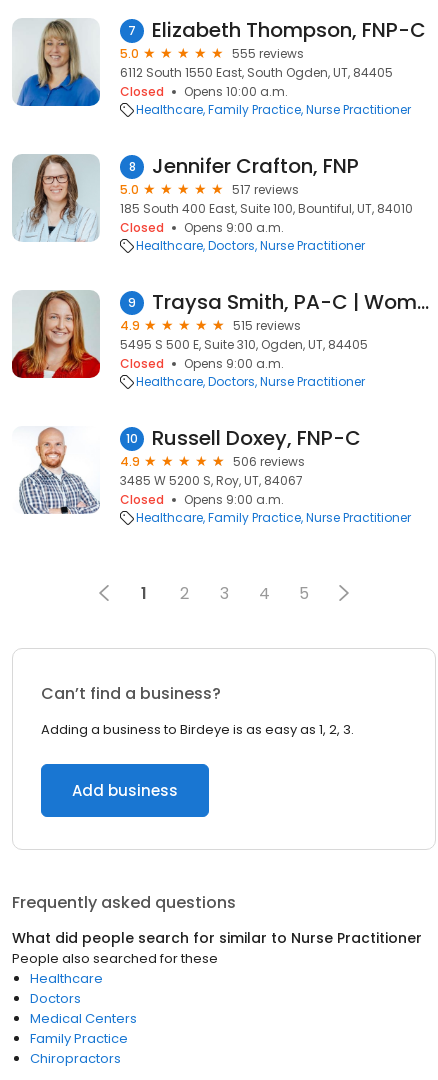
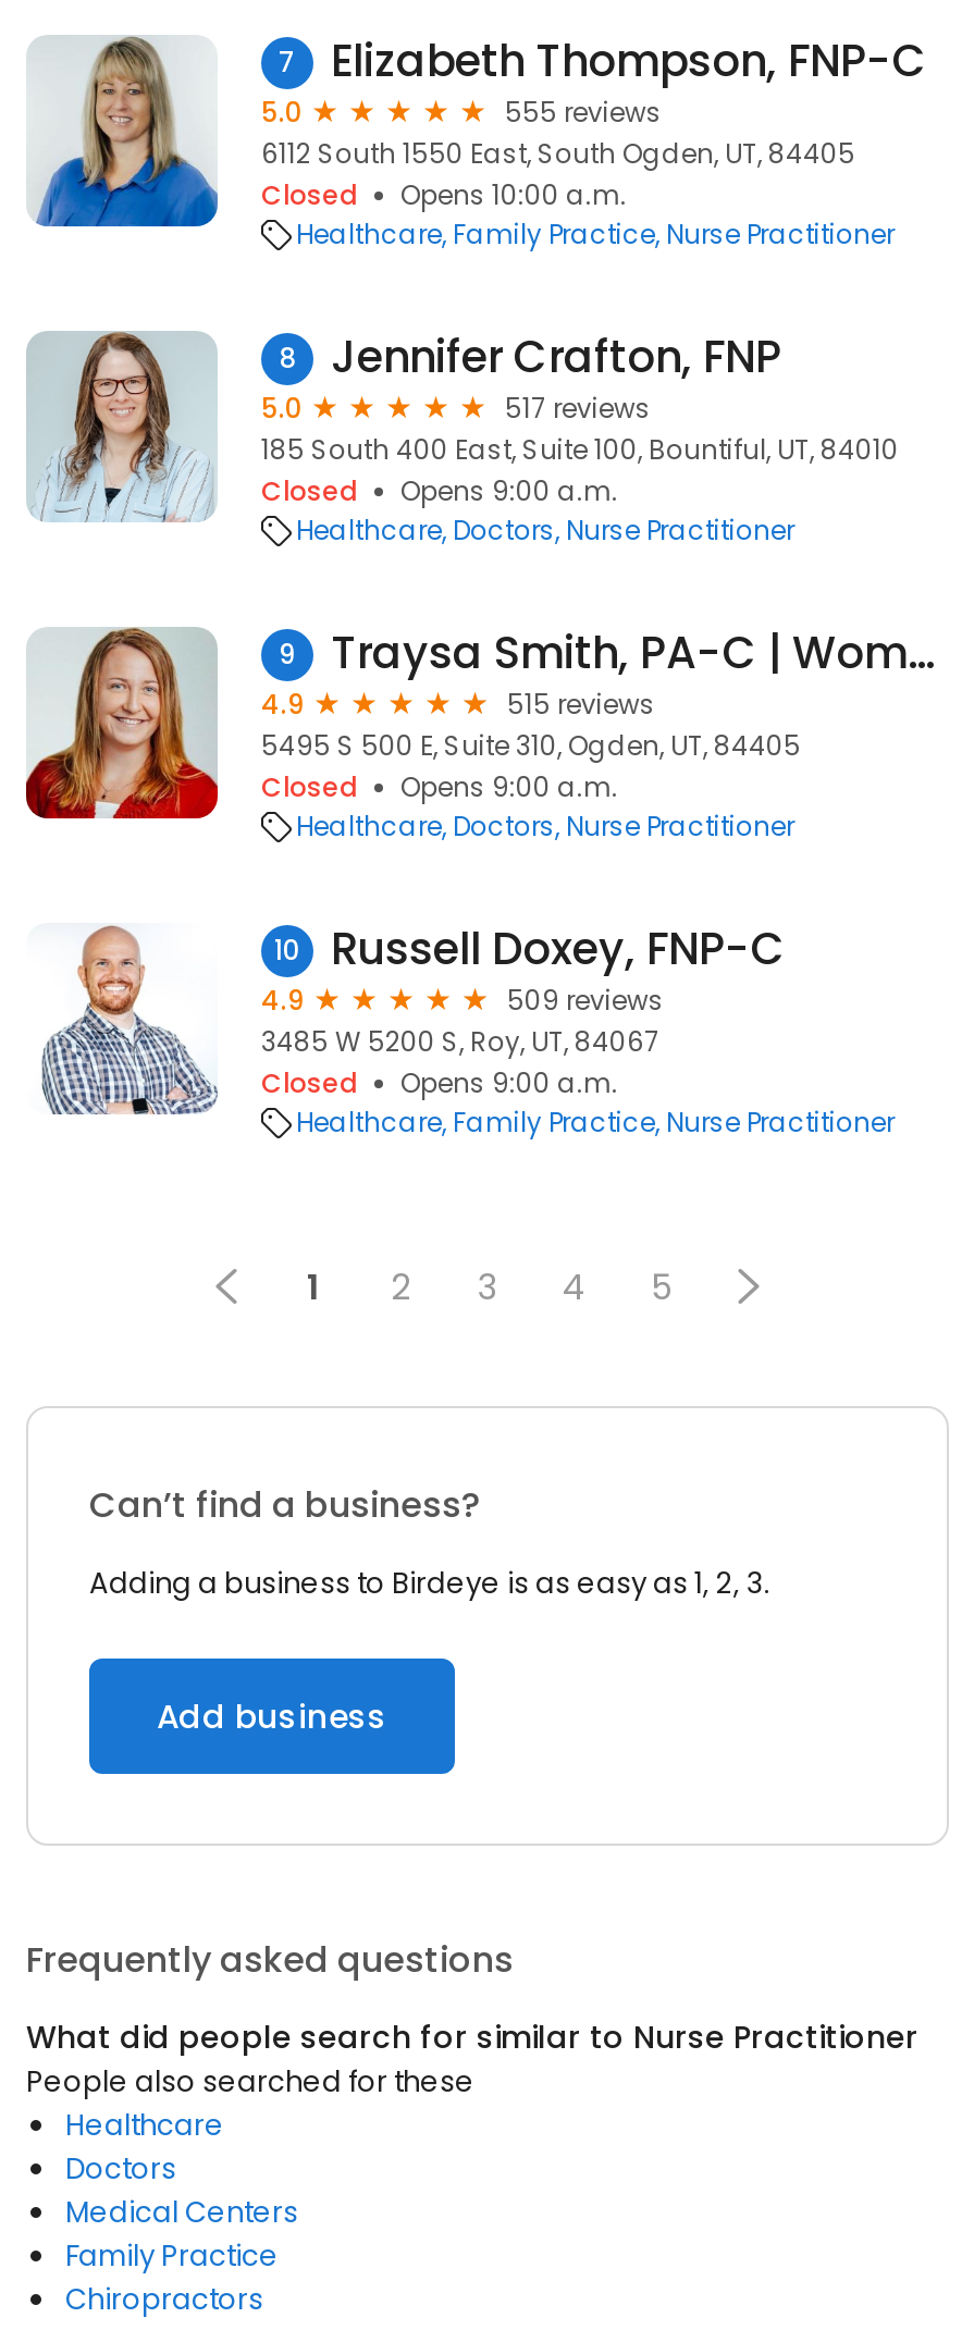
[233,453,305,470] 506 reviews -> [507,982,664,1019] 509 reviews

